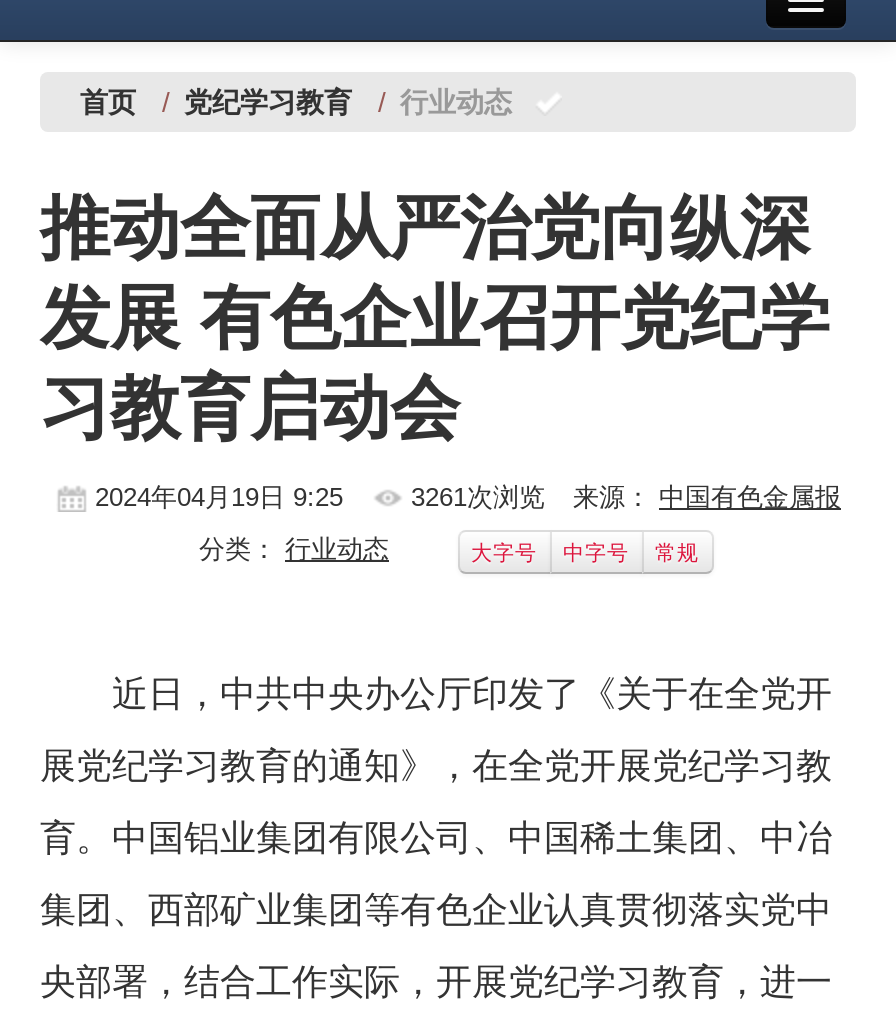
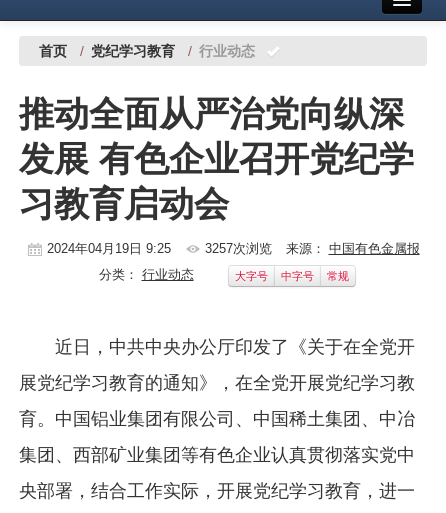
[411,482,545,512] 3261次浏览 -> [204,241,271,256] 3257次浏览

